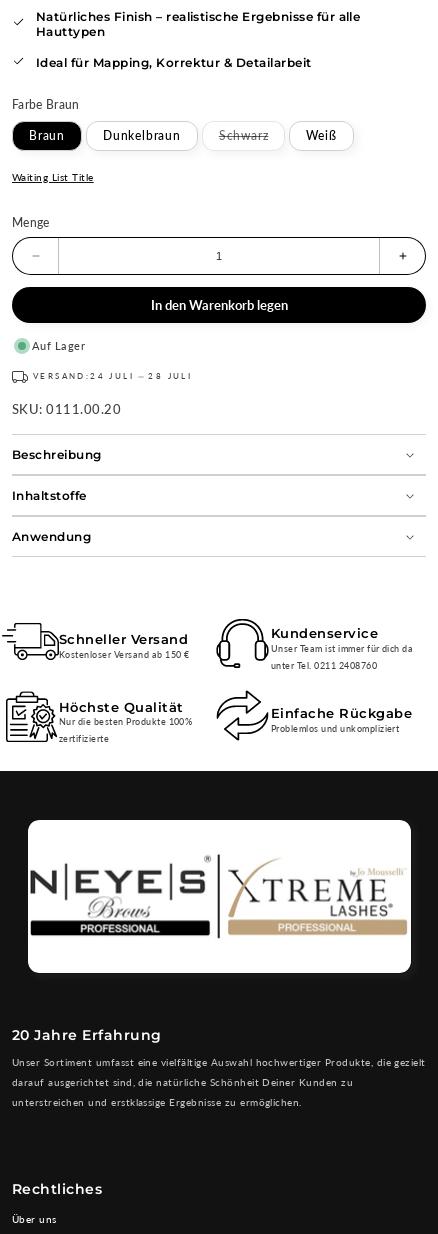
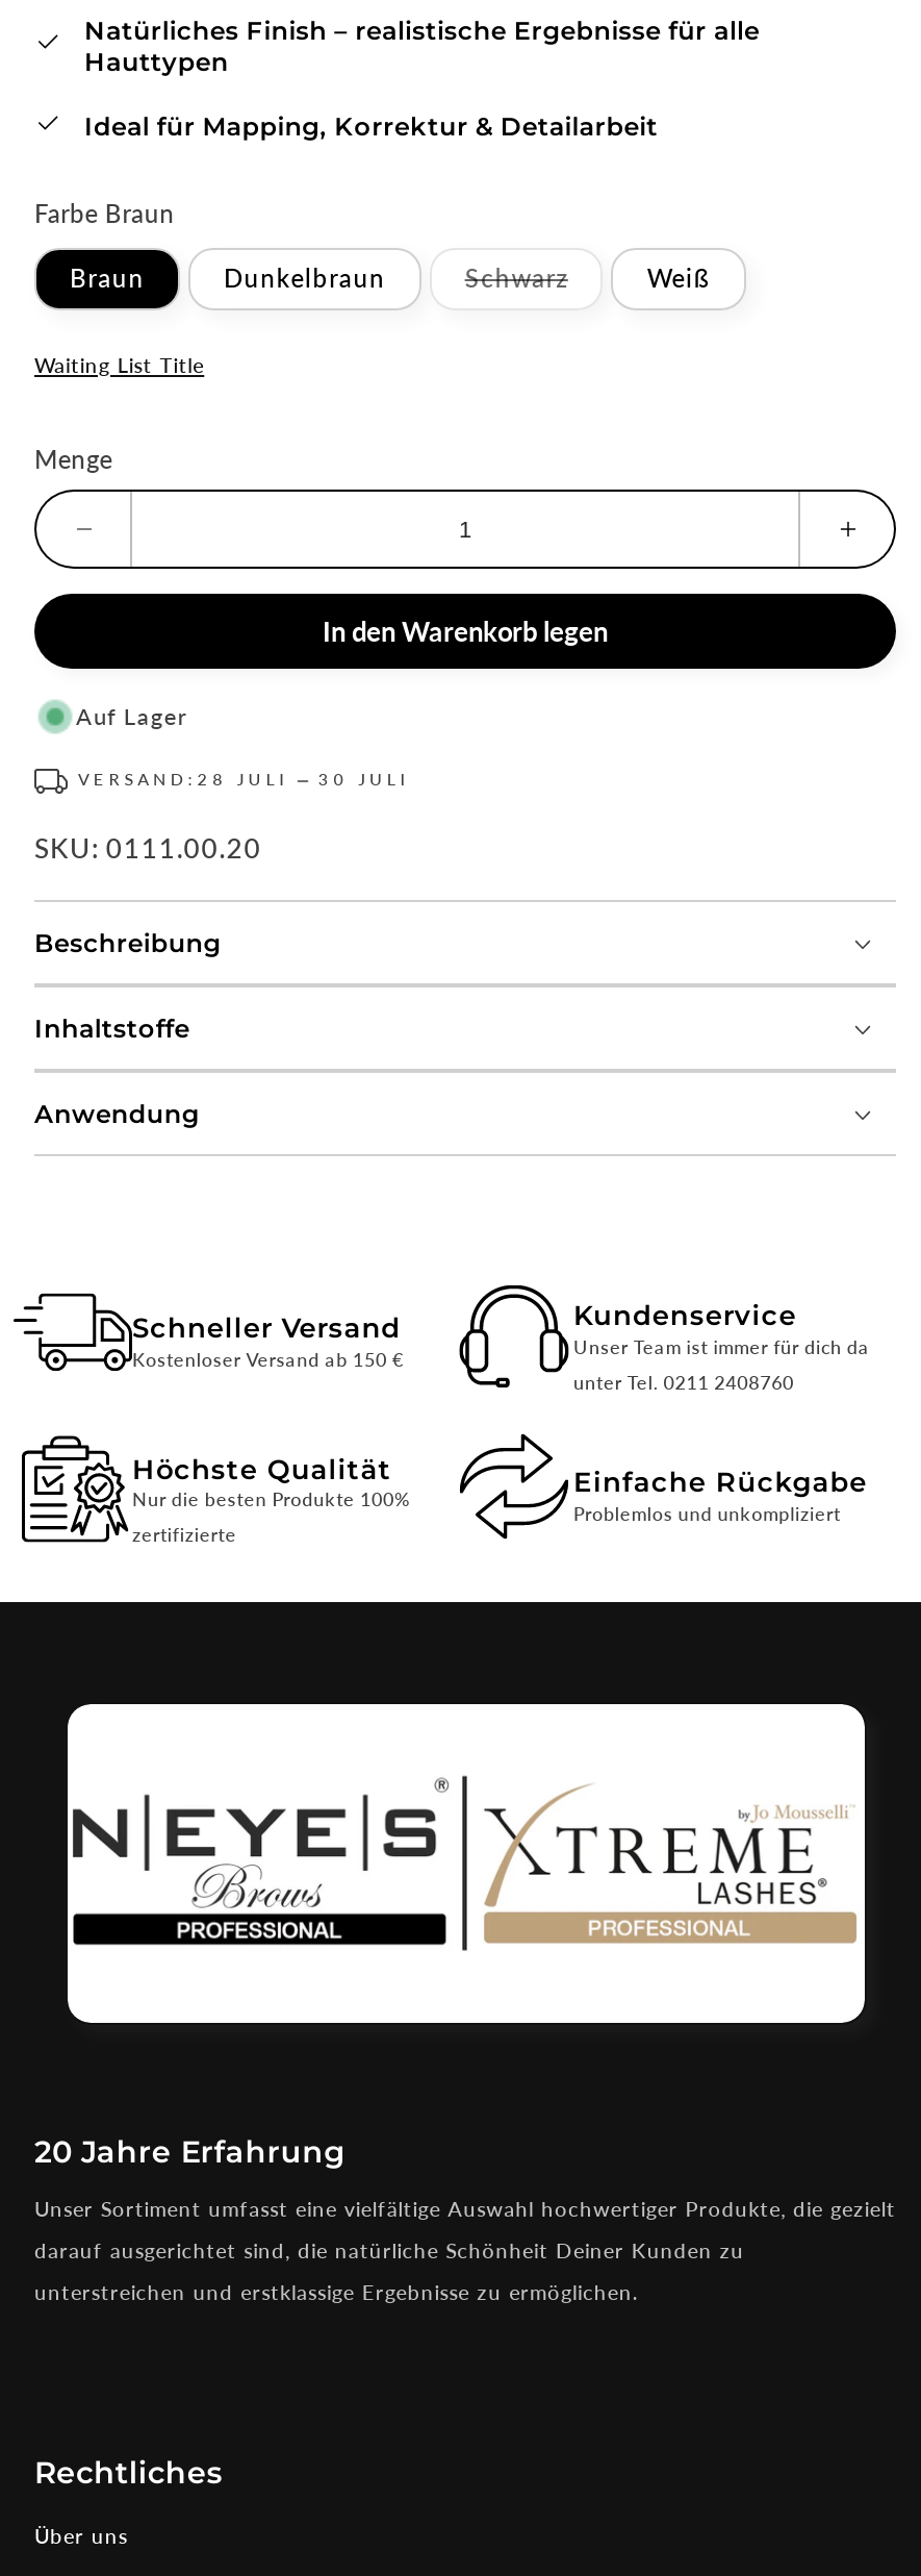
[33,371,134,381] VERSAND: 24 JULI -> [78,769,288,790] VERSAND: 28 JULI
[148,371,192,381] 28 JULI -> [318,769,409,790] 30 JULI

